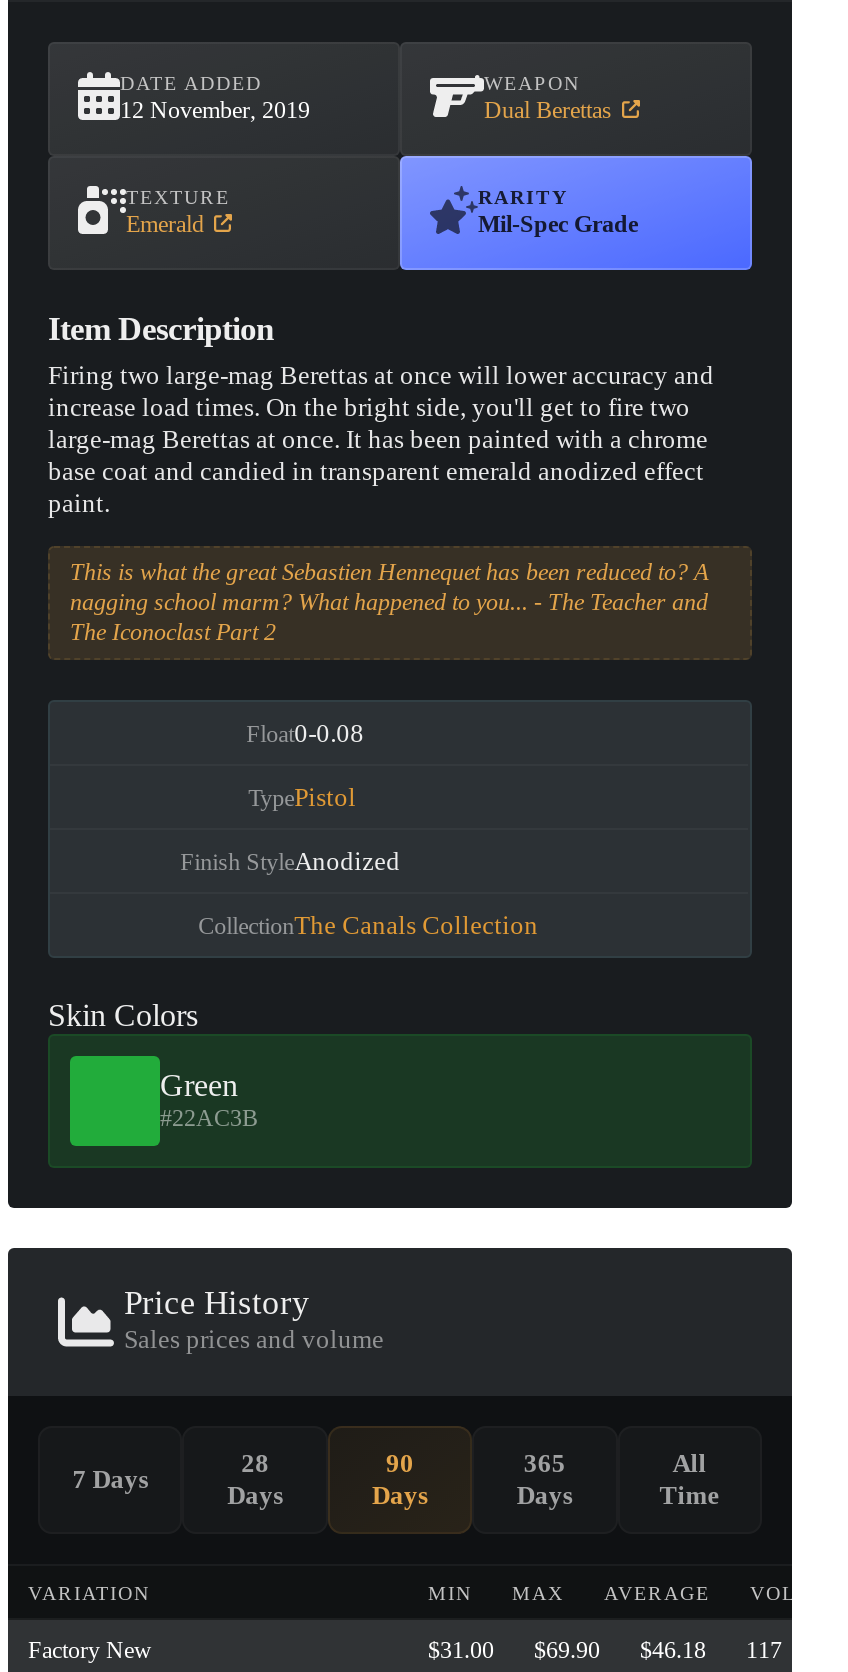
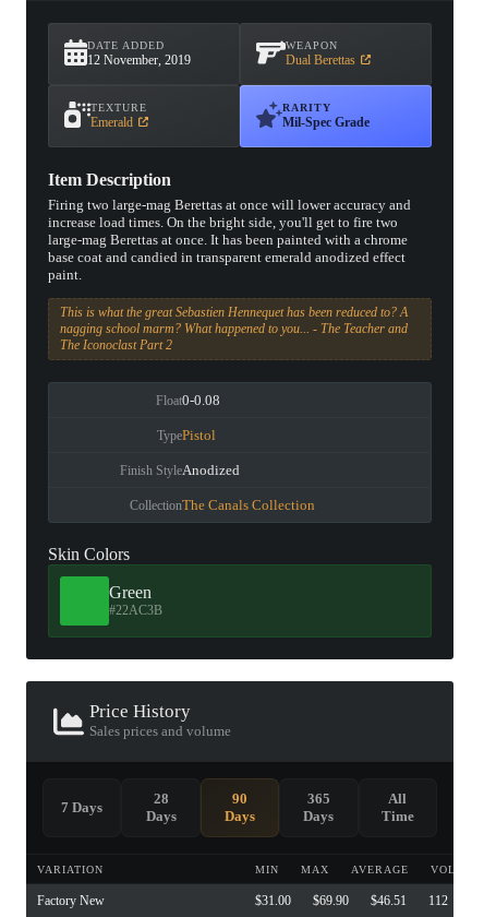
[640,1635,706,1663] $46.18 -> [371,892,407,908] $46.51
[746,1635,782,1663] 117 -> [428,892,448,908] 112

